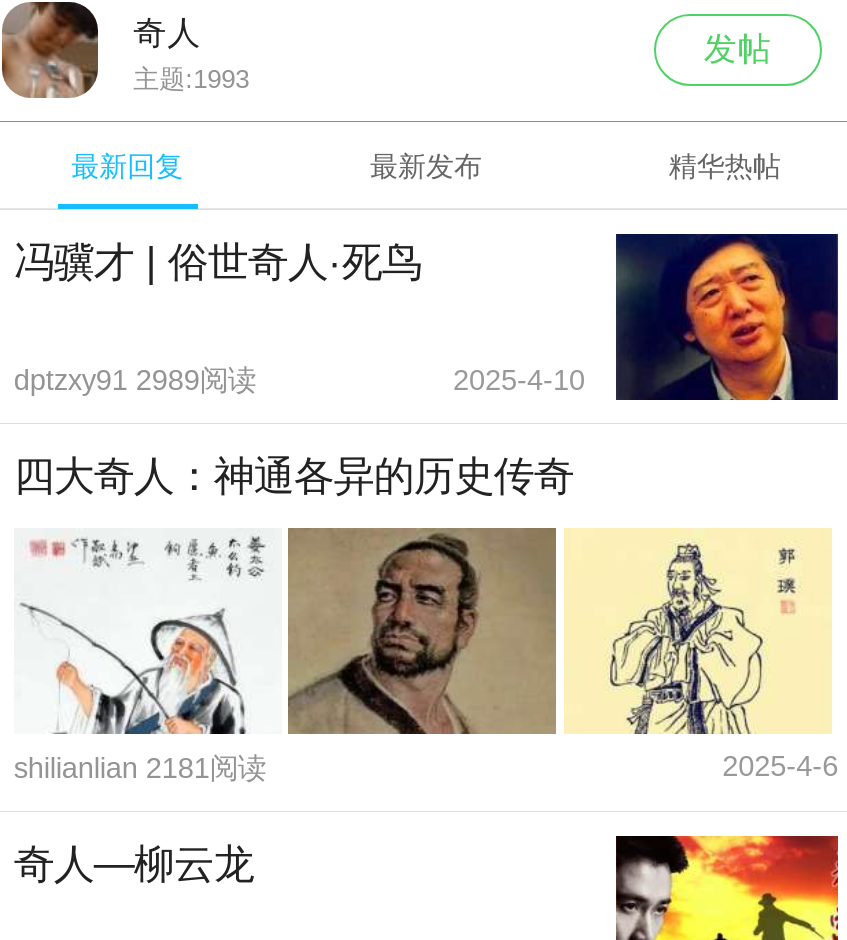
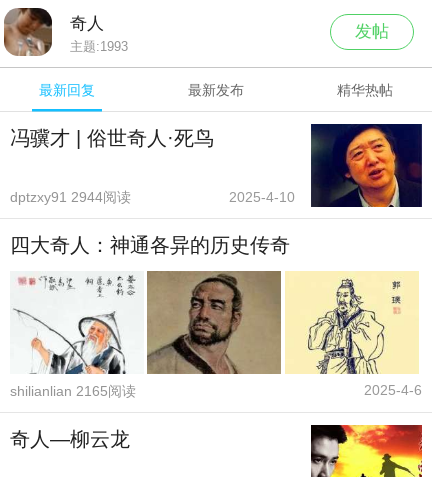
[14,365,256,397] dptzxy91 2989阅读 -> [10,189,131,205] dptzxy91 2944阅读
[14,752,266,784] shilianlian 2181阅读 -> [10,383,136,399] shilianlian 2165阅读

